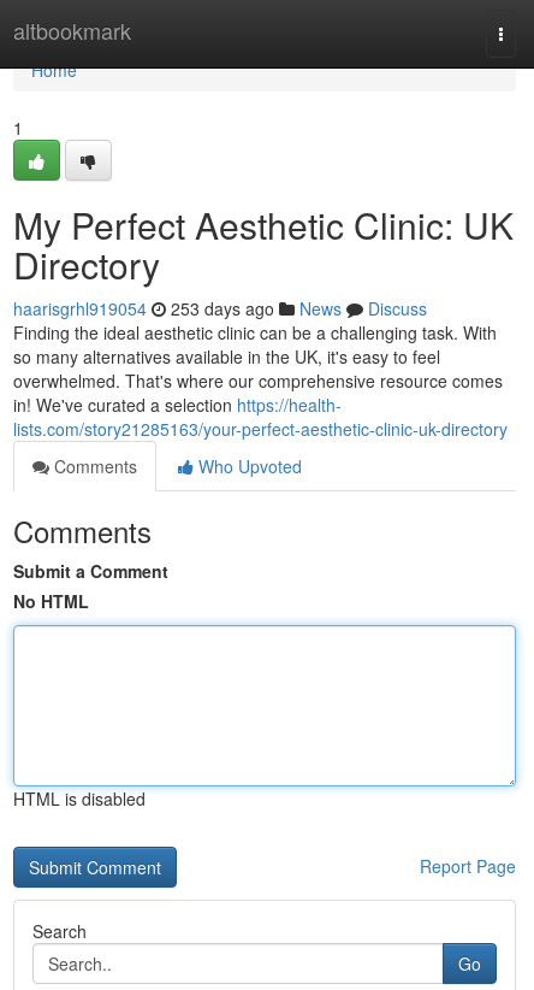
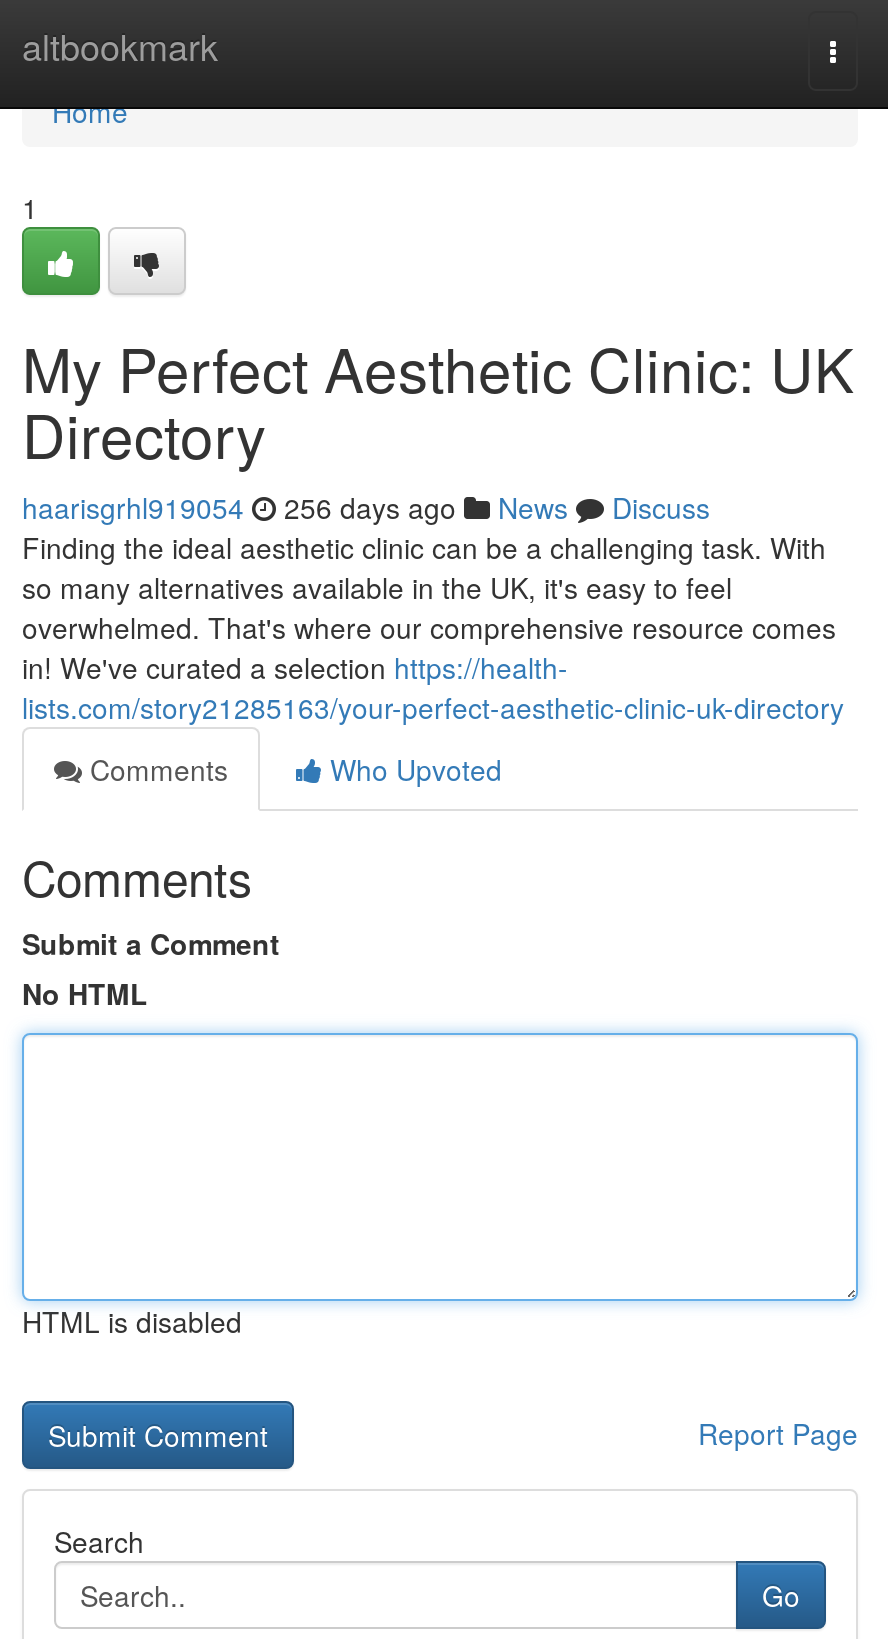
[13,296,427,320] haarisgrhl919054 253 days ago News Discuss -> [22,487,710,527] haarisgrhl919054 256 days ago News Discuss

